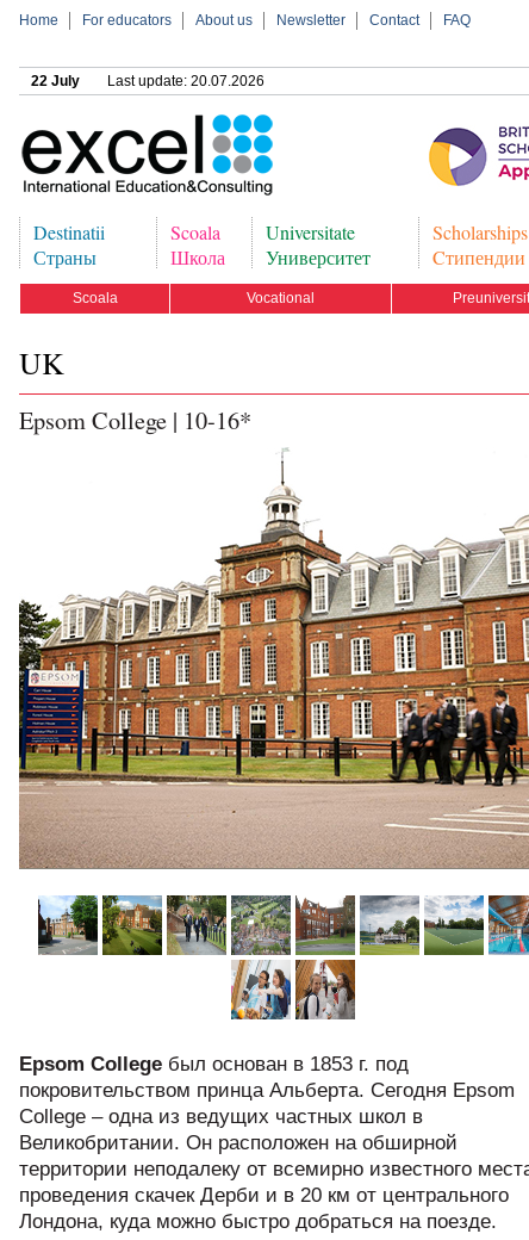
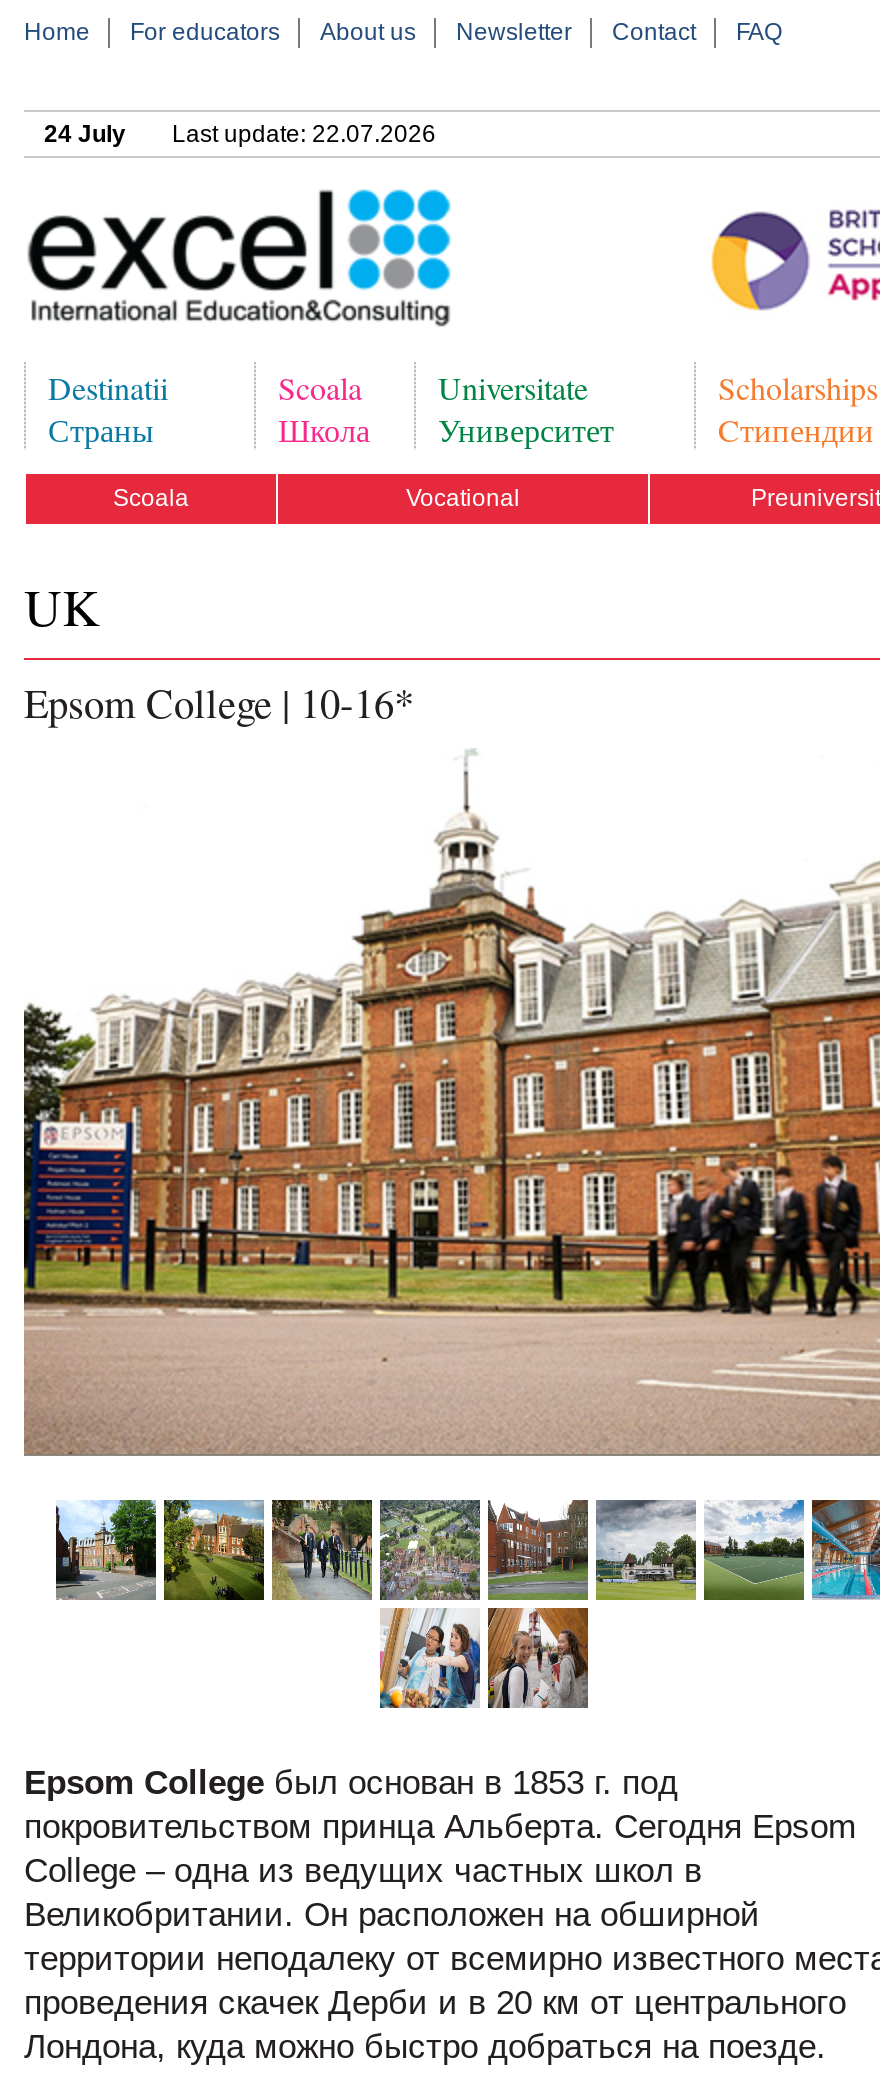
[31,73,80,89] 22 July -> [44,120,126,148] 24 July
[107,73,264,89] Last update: 20.07.2026 -> [172,120,436,148] Last update: 22.07.2026

